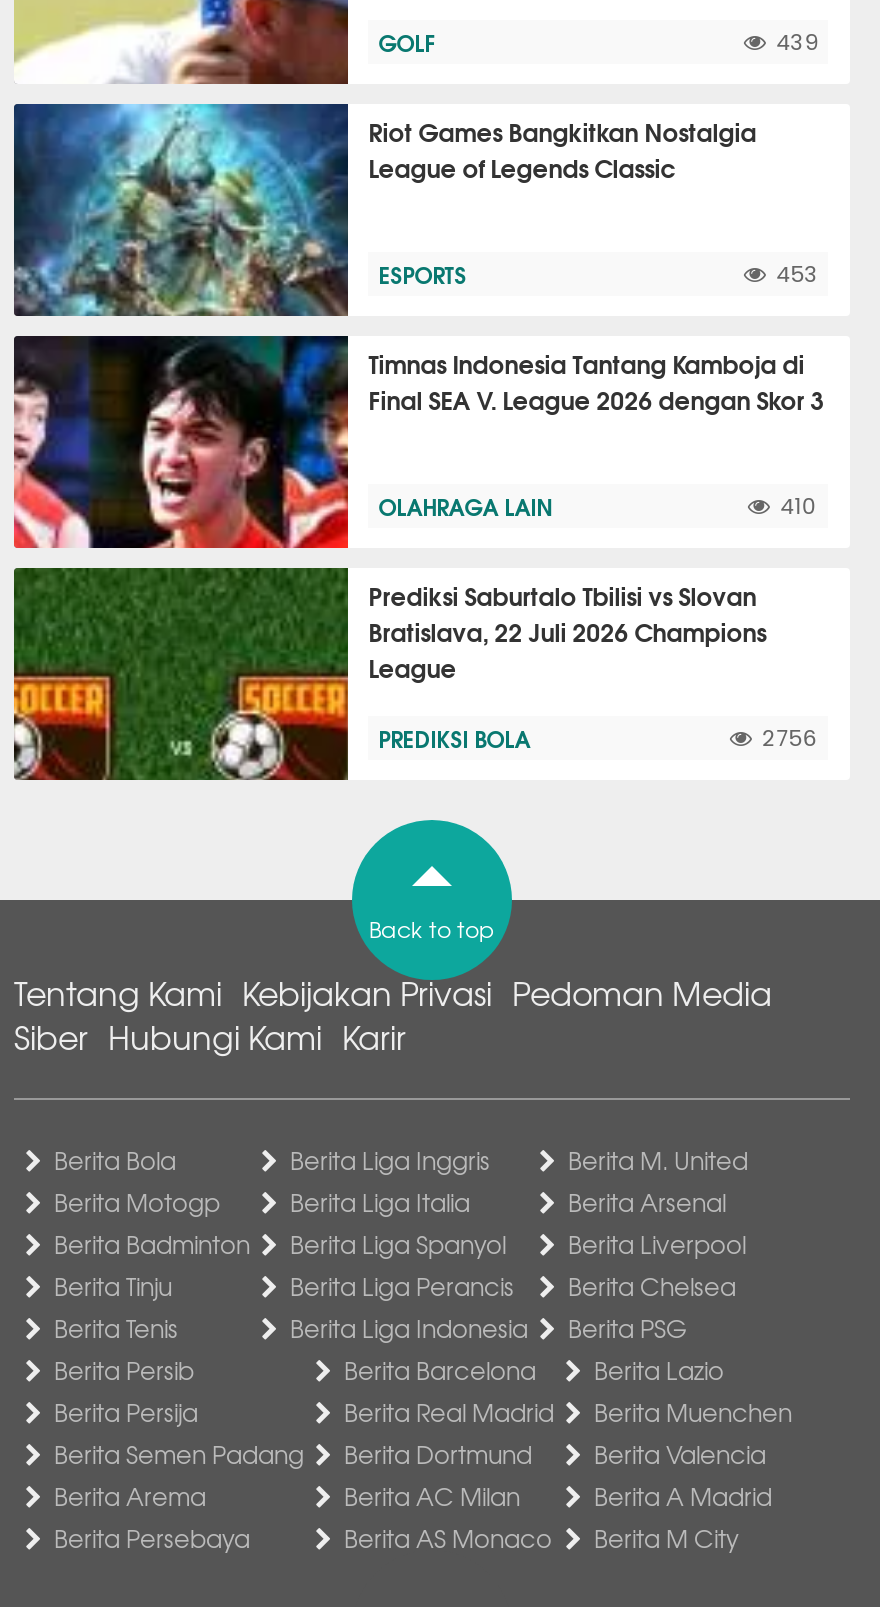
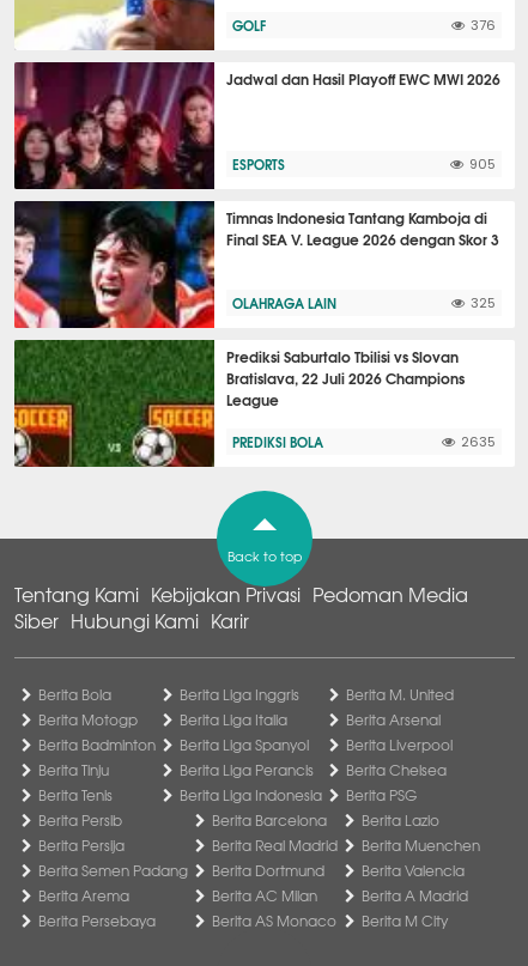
[776,32,818,54] 439 -> [471,19,496,32] 376
[12,102,756,318] [image] | Riot Games Bangkitkan Nostalgia | League of Legends Classic -> [13,61,501,190] [image] | Jadwal dan Hasil Playoff EWC MWI 2026
[776,264,818,286] 453 -> [469,158,496,171] 905
[780,496,818,518] 410 -> [471,297,496,310] 325
[762,728,818,750] 2756 -> [461,436,496,449] 2635

